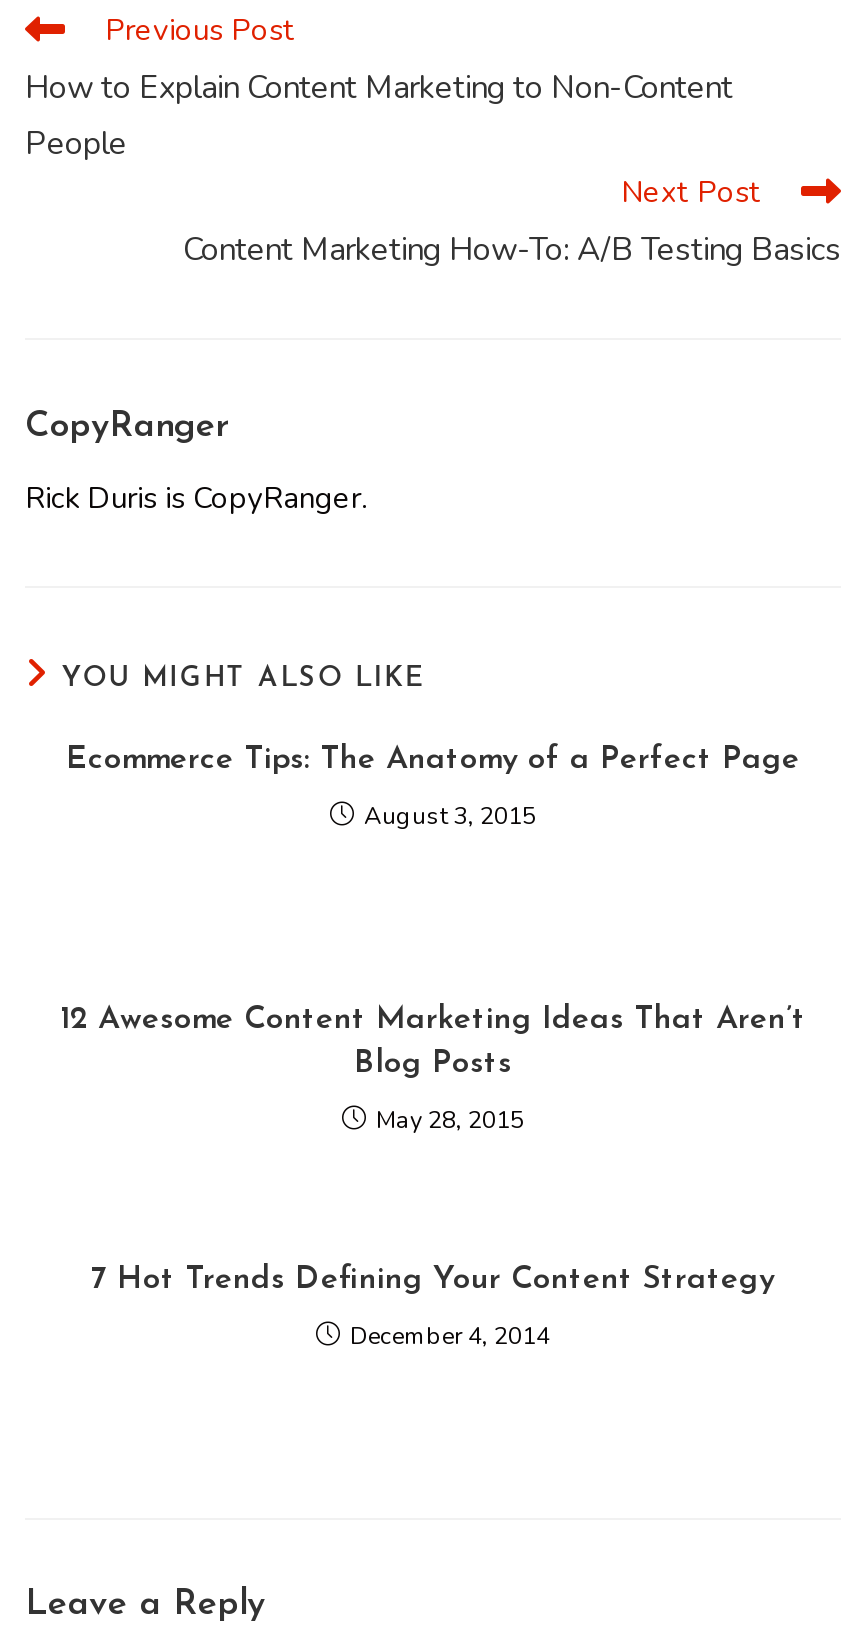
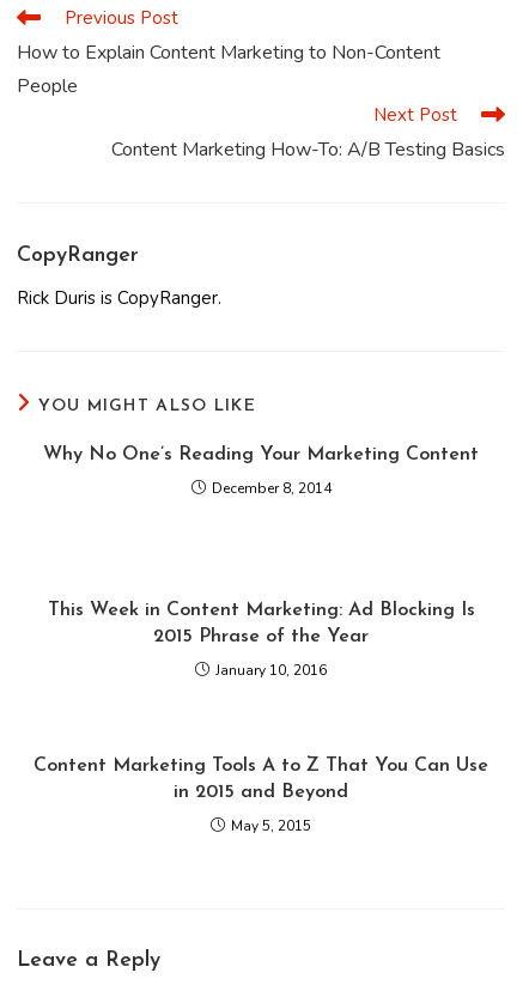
[66,744,800,776] Ecommerce Tips: The Anatomy of a Perfect Page -> [43,445,479,464] Why No One’s Reading Your Marketing Content
[364,800,536,832] August 3, 2015 -> [211,479,331,498] December 8, 2014
[60,1004,806,1080] 12 Awesome Content Marketing Ideas That Aren’t | Blog Posts -> [47,601,475,646] This Week in Content Marketing: Ad Blocking Is | 2015 Phrase of the Year
[376,1104,524,1136] May 28, 2015 -> [215,661,327,680] January 10, 2016
[91,1264,775,1296] 7 Hot Trends Defining Your Content Strategy -> [34,756,488,802] Content Marketing Tools A to Z That You Can Use | in 2015 and Beyond
[350,1320,550,1352] December 4, 2014 -> [231,816,311,835] May 5, 2015

